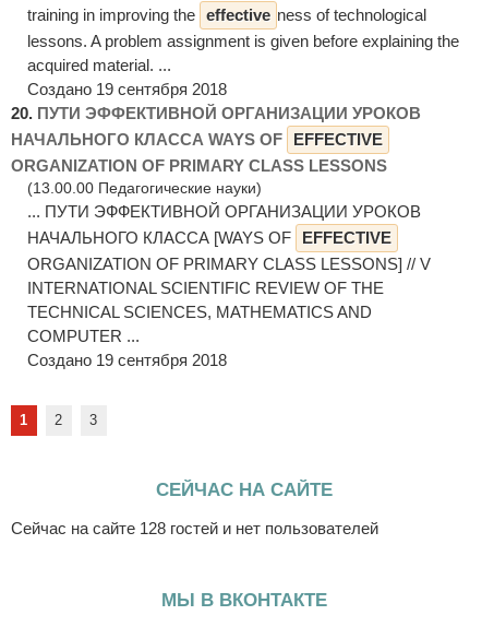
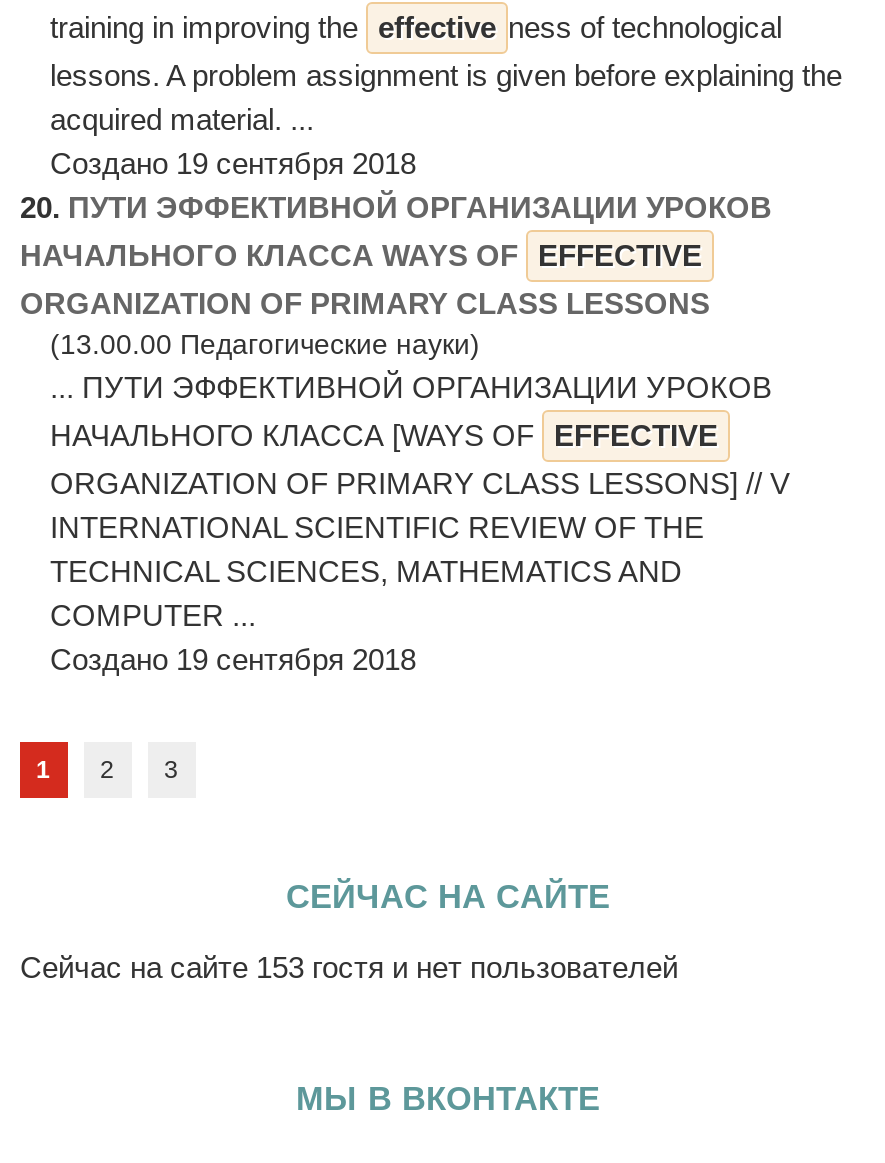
[11,519,378,537] Сейчас на сайте 128 гостей и нет пользователей -> [20,949,678,983] Сейчас на сайте 153 гостя и нет пользователей

